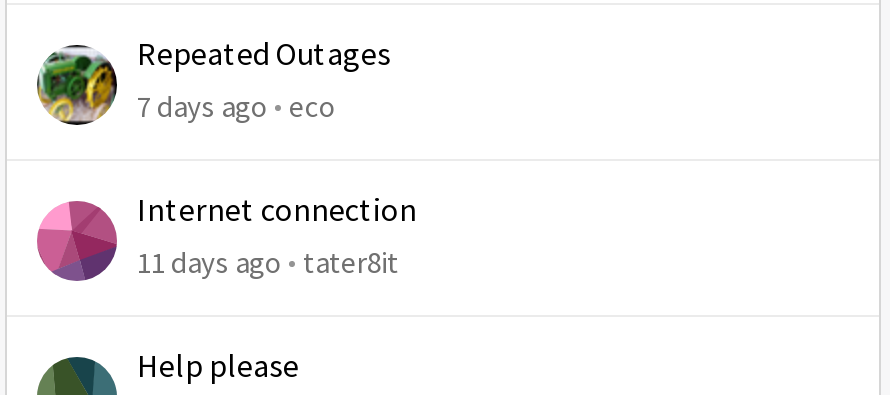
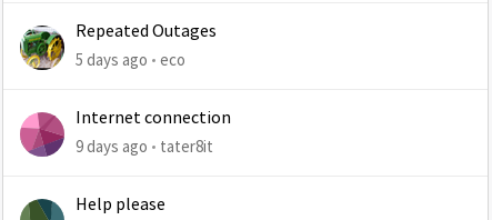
[137,87,335,125] 7 days ago eco -> [76,49,185,70] 5 days ago eco
[137,243,399,281] 11 days ago tater8it -> [76,136,213,157] 9 days ago tater8it

